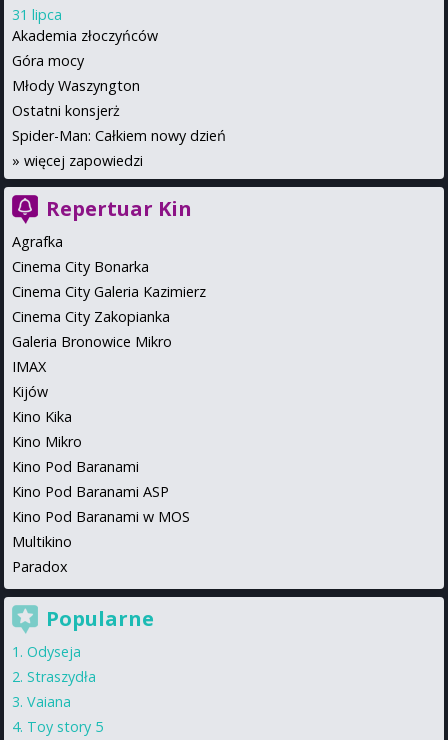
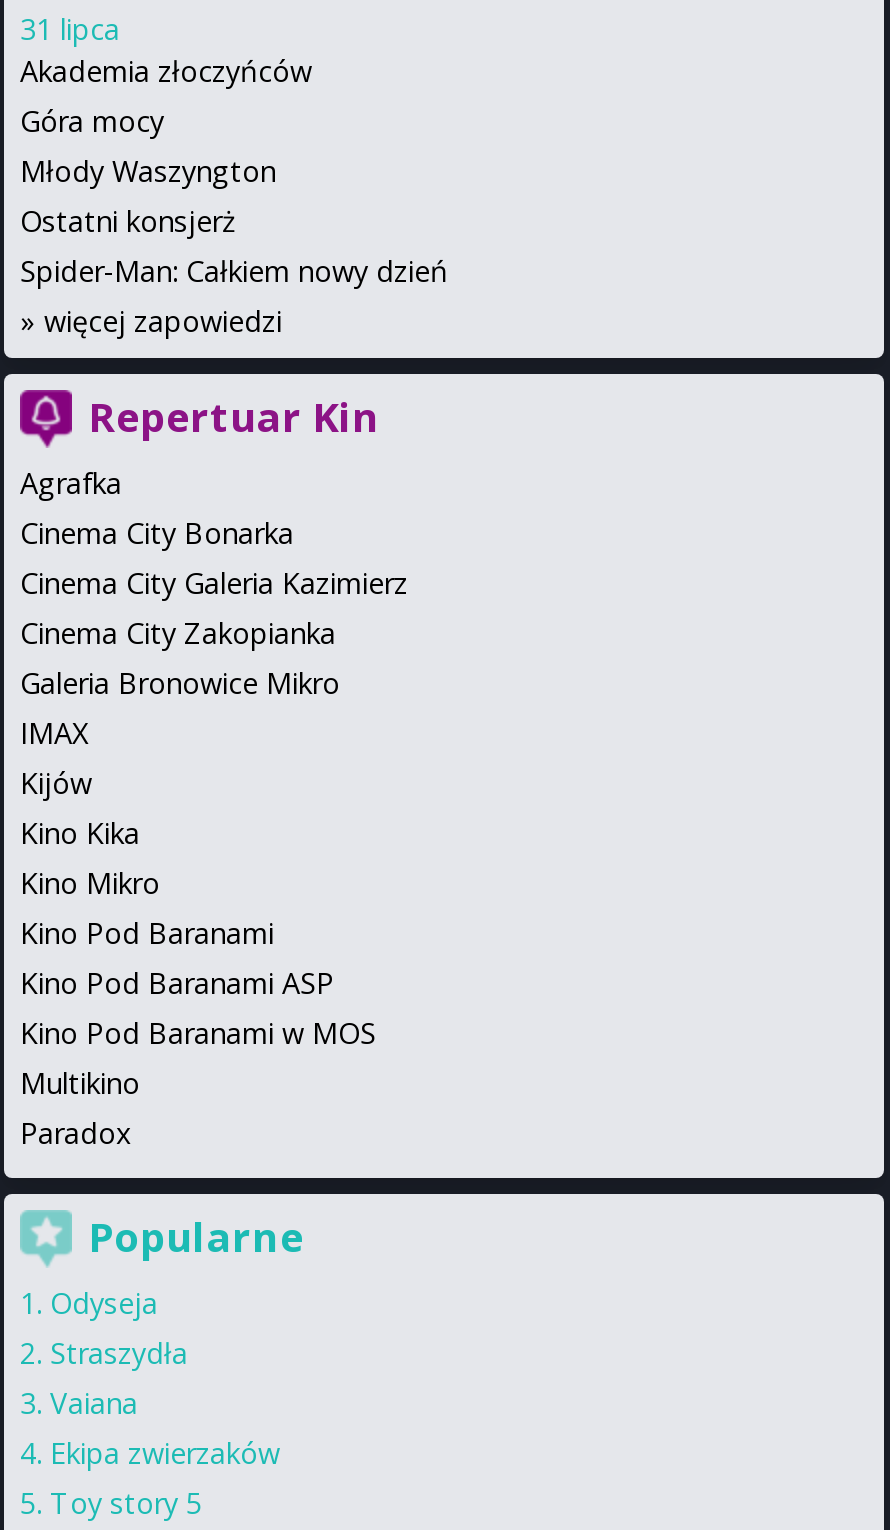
none -> [50,1433,280,1471] Ekipa zwierzaków

